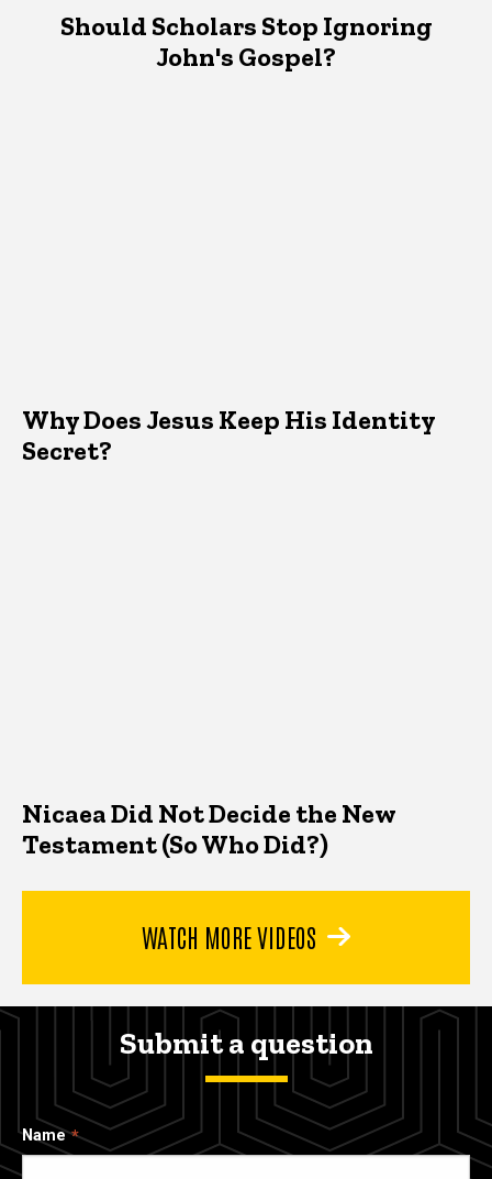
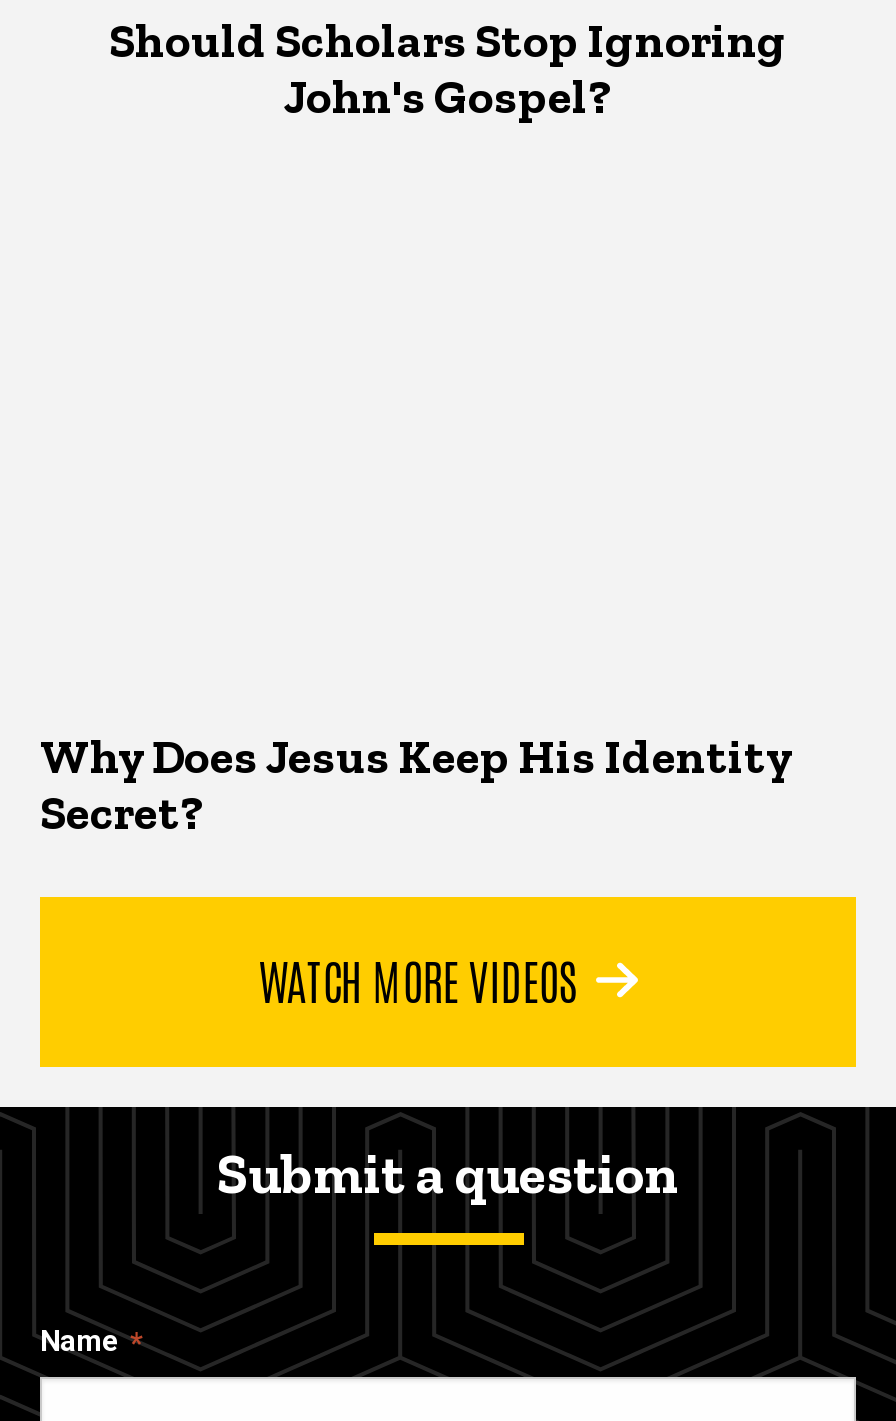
[22,797,395,860] Nicaea Did Not Decide the New | Testament (So Who Did?) -> none

